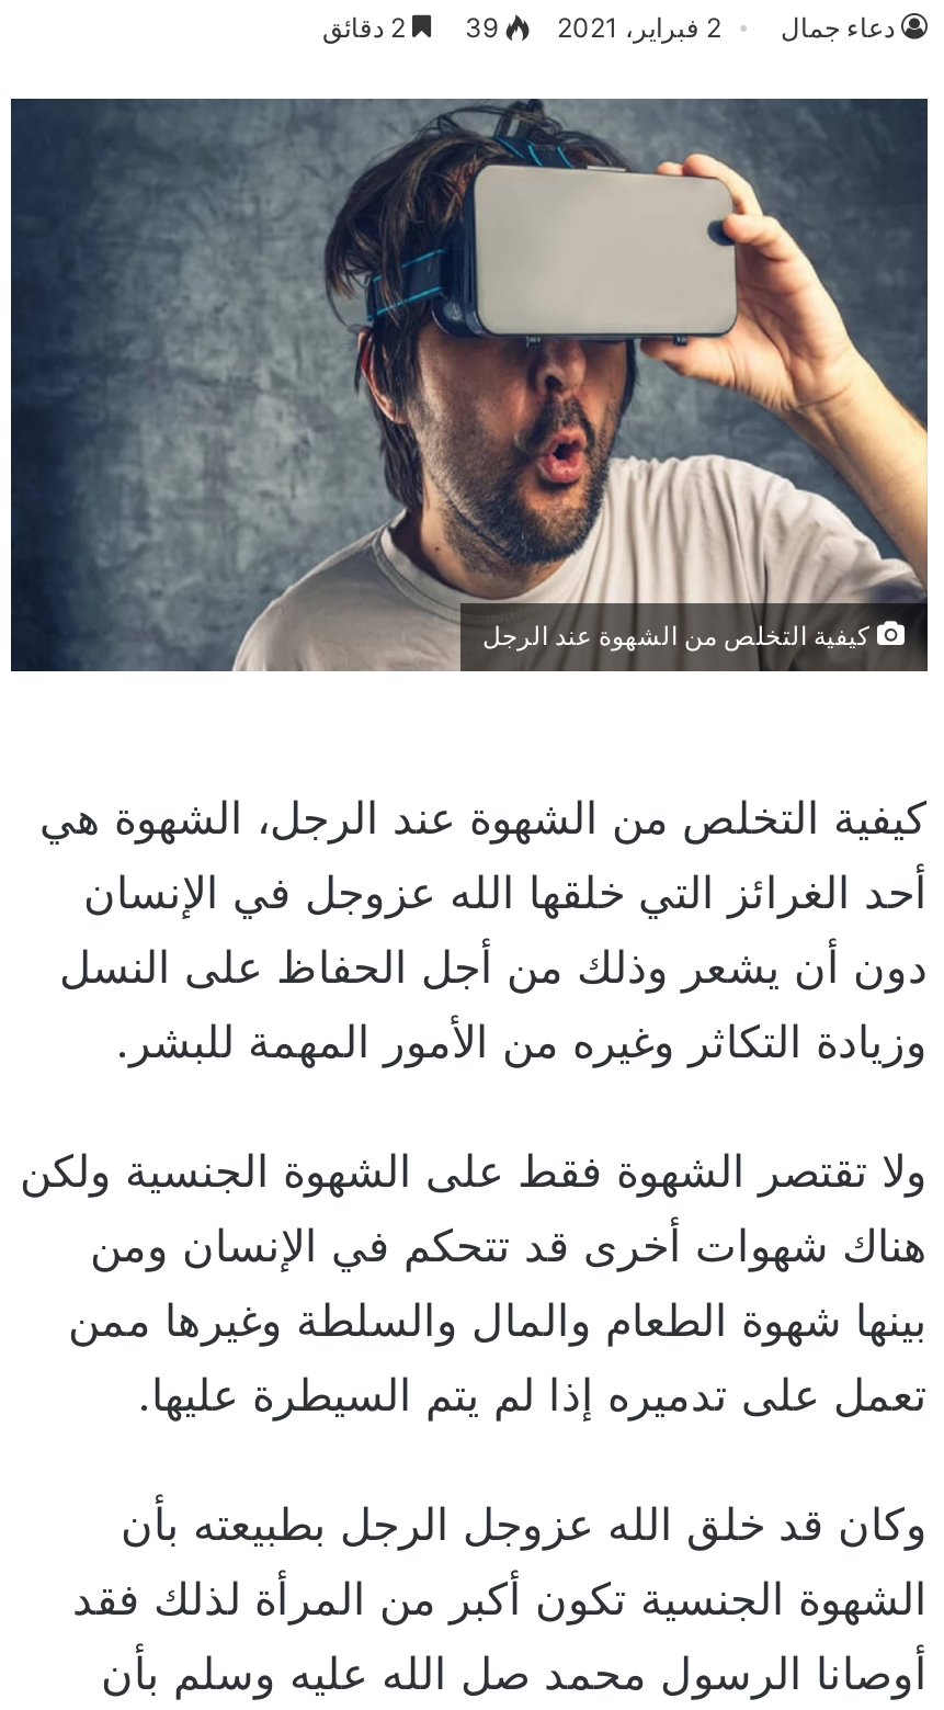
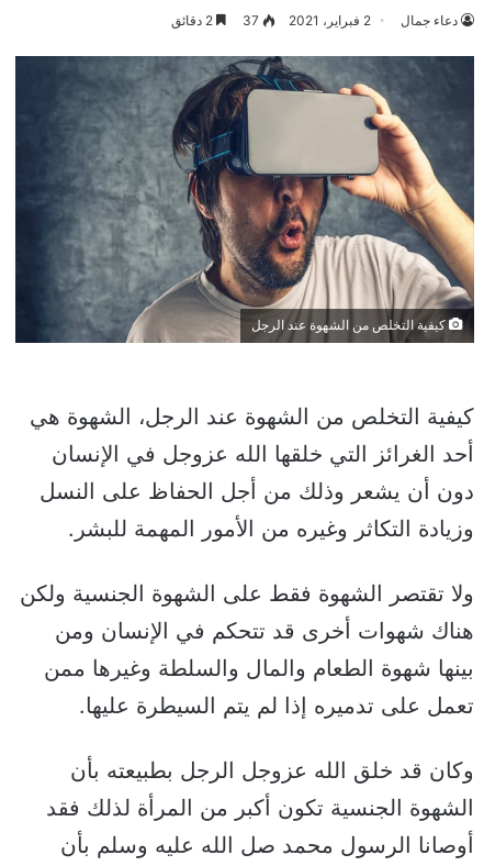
[465,11,498,44] 39 -> [243,12,259,28] 37

